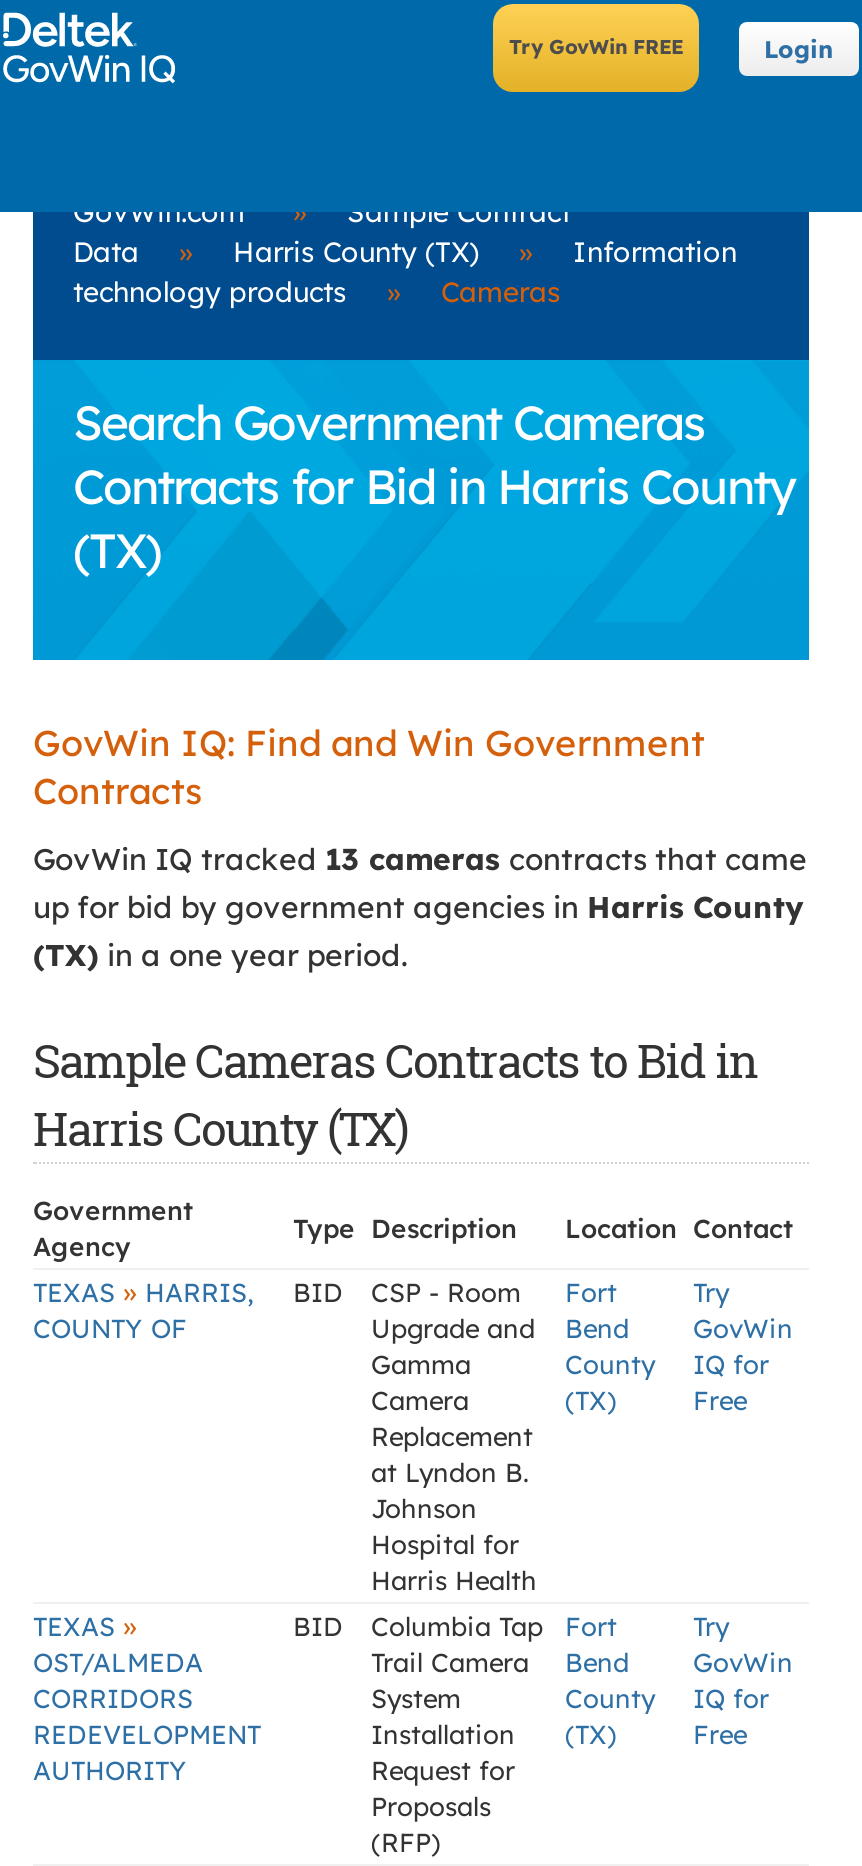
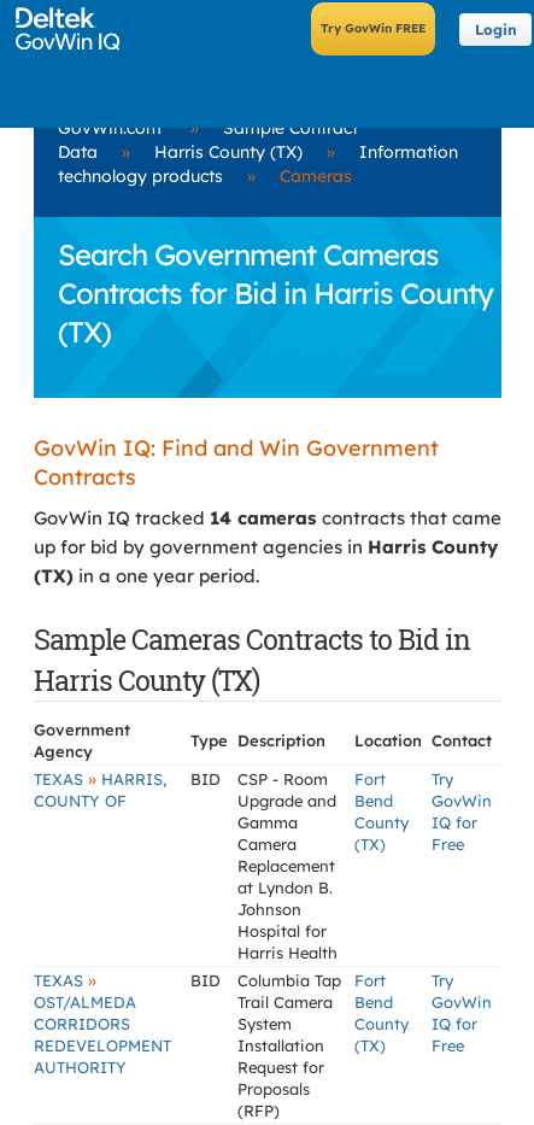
[33,840,807,878] GovWin IQ tracked 13 cameras contracts that came -> [34,506,501,529] GovWin IQ tracked 14 cameras contracts that came

